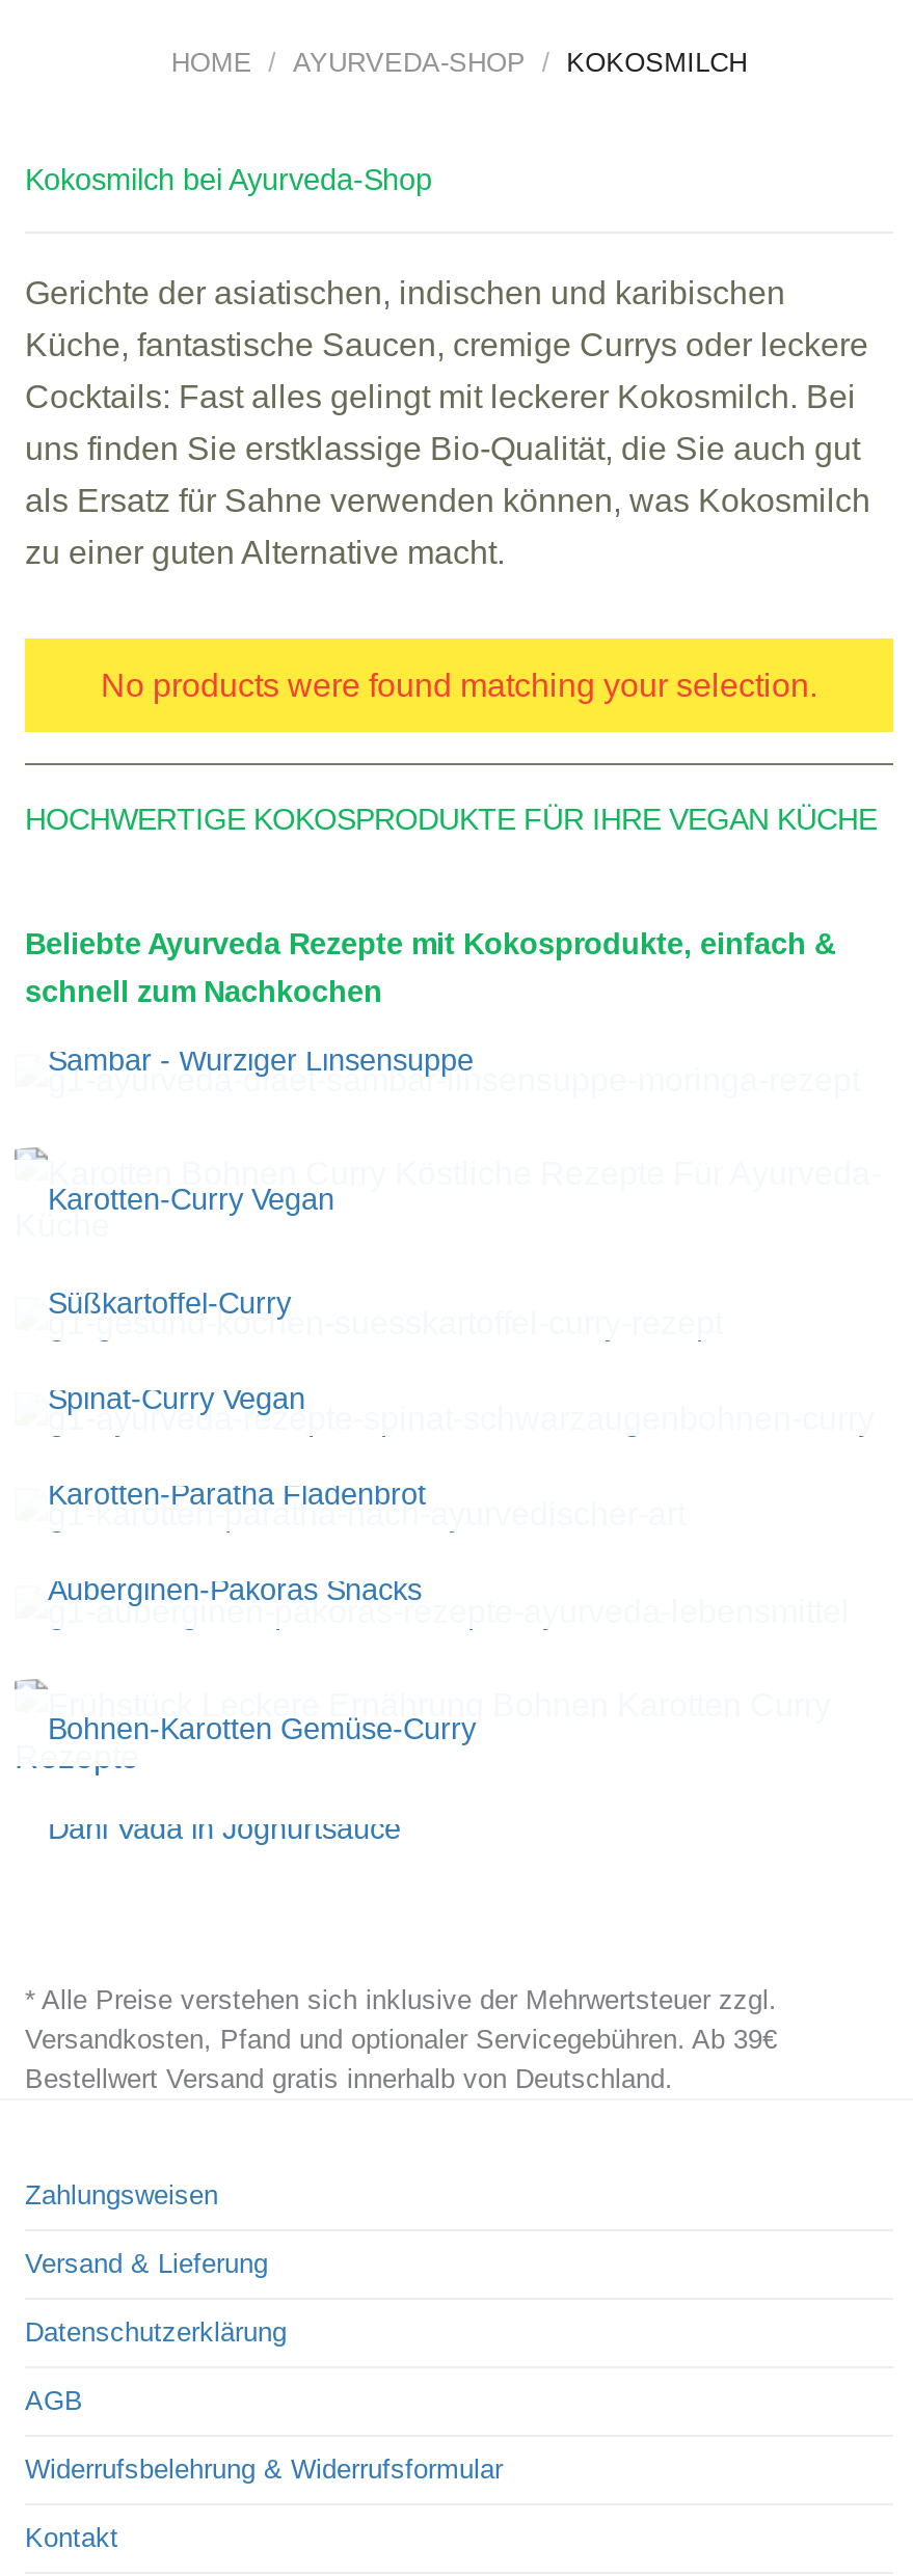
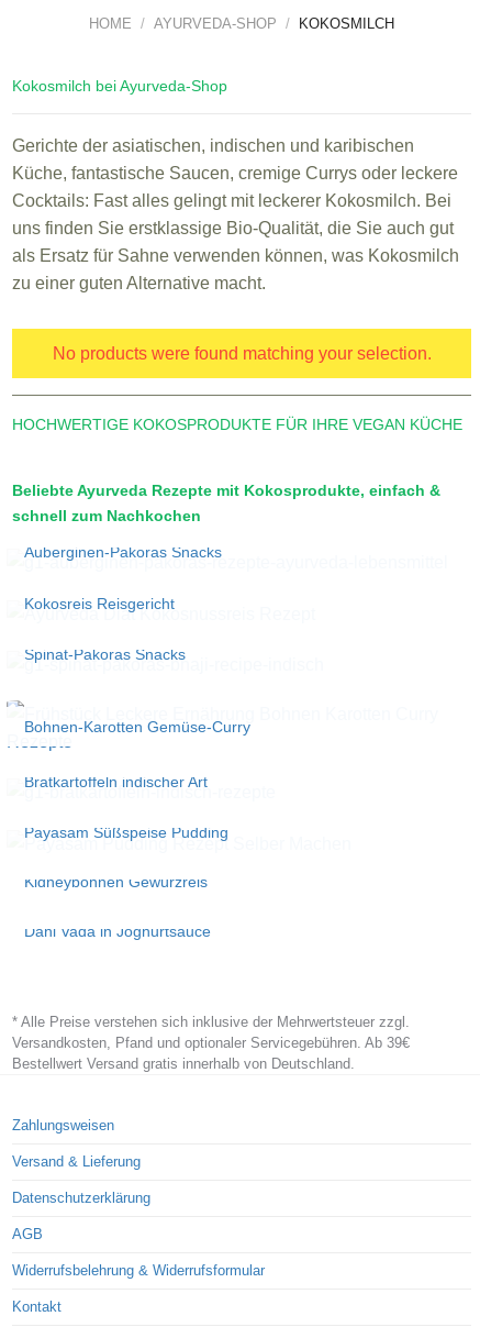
[48,1044,474,1077] Sambar - Würziger Linsensuppe -> none
[48,1182,426,1511] Karotten-Curry Vegan | Süßkartoffel-Curry | Spinat-Curry Vegan | Karotten-Paratha Fladenbrot -> none
moved [48,1574,422,1607] -> [24,543,222,561]: Auberginen-Pakoras Snacks
none -> [24,594,186,663] Kokosreis Reisgericht | Spinat-Pakoras Snacks
moved [48,1712,476,1745] -> [24,718,250,736]: Bohnen-Karotten Gemüse-Curry
none -> [24,773,228,891] Bratkartoffeln indischer Art | Payasam Süßspeise Pudding | Kidneybohnen Gewürzreis

